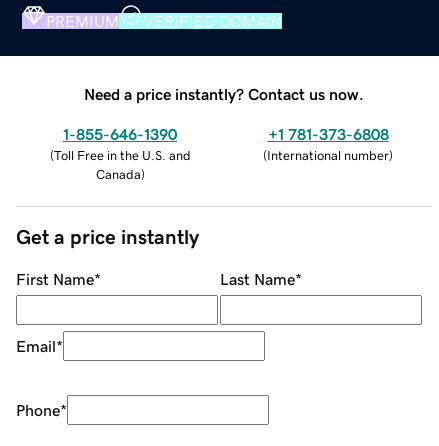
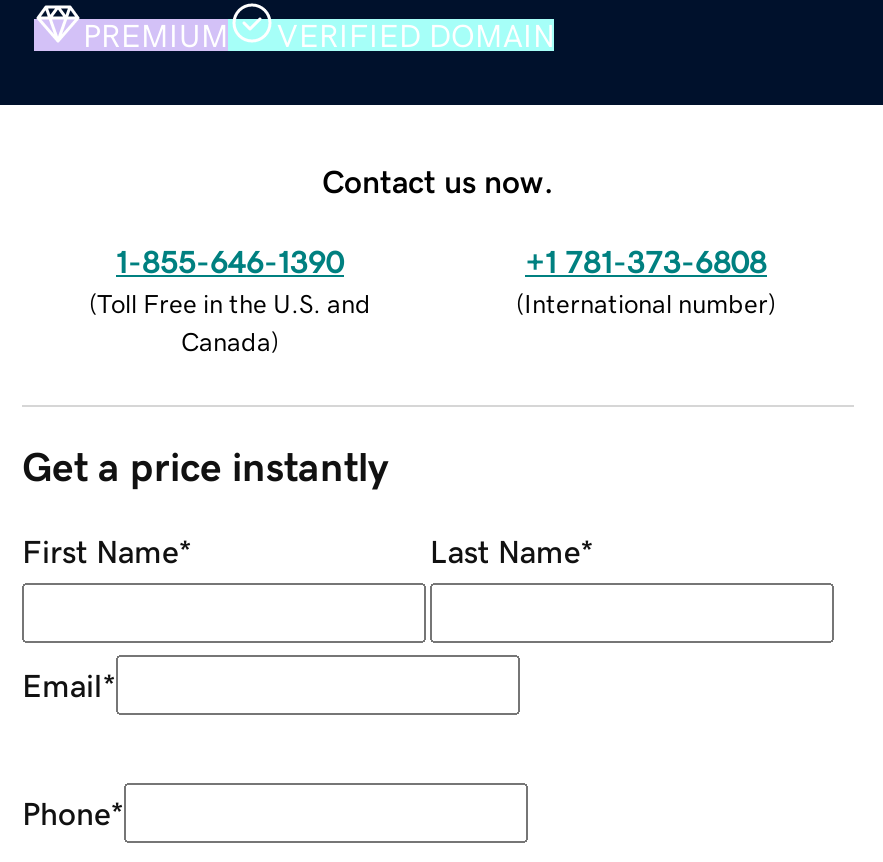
[84,86,364,102] Need a price instantly? Contact us now. -> [322,164,554,196] Contact us now.

